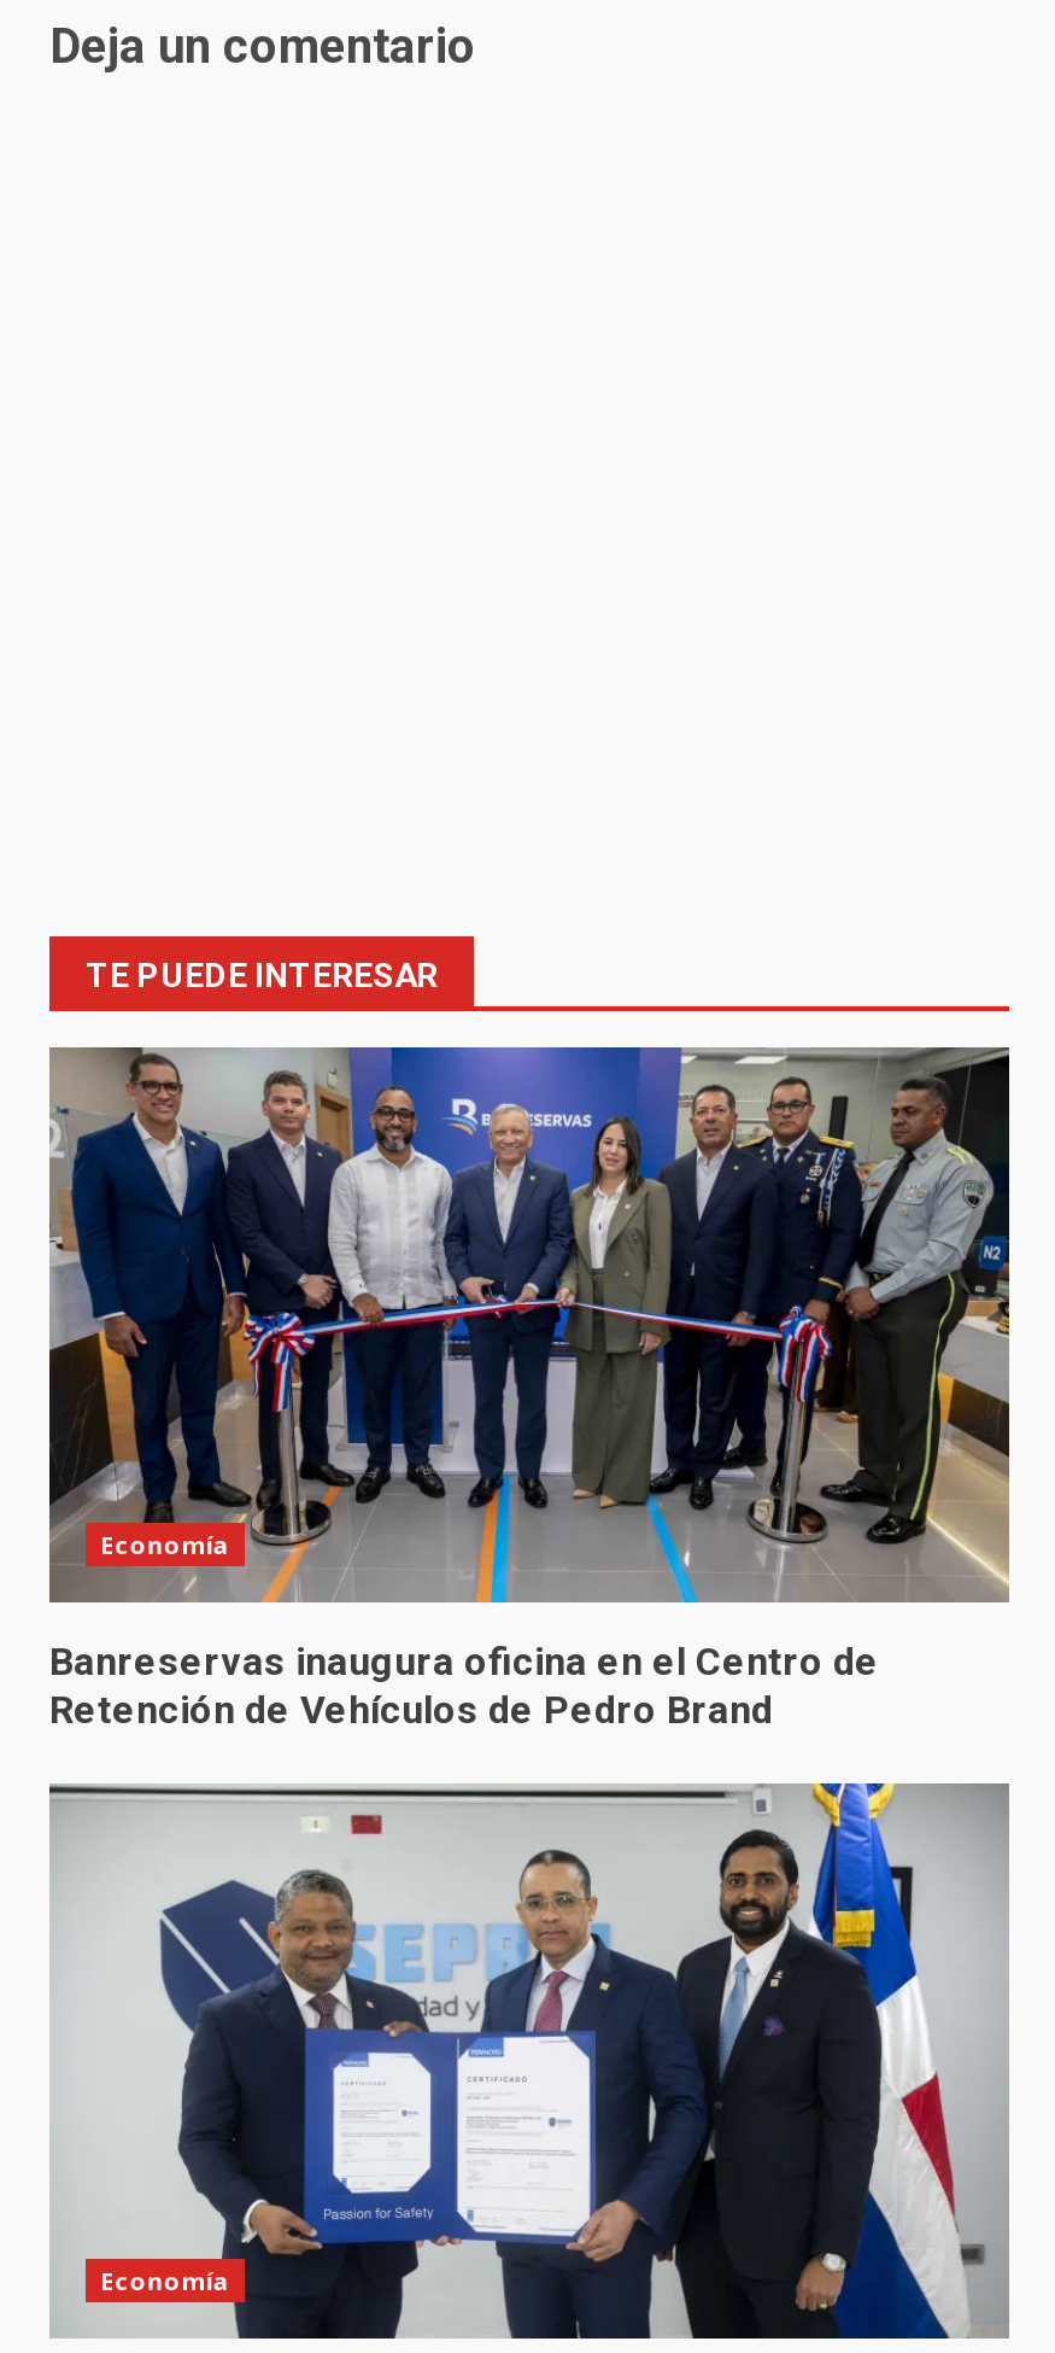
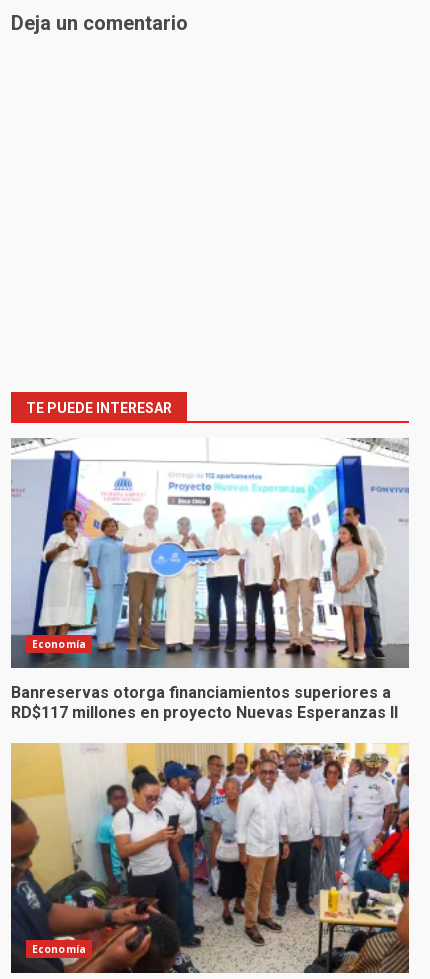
[47,1044,1012,1733] [image] | Banreservas inaugura oficina en el Centro de | Retención de Vehículos de Pedro Brand -> [11,437,409,722] [image] | Banreservas otorga financiamientos superiores a | RD$117 millones en proyecto Nuevas Esperanzas II
[47,1780,1009,2342] [image] -> [10,742,410,974] [image]

